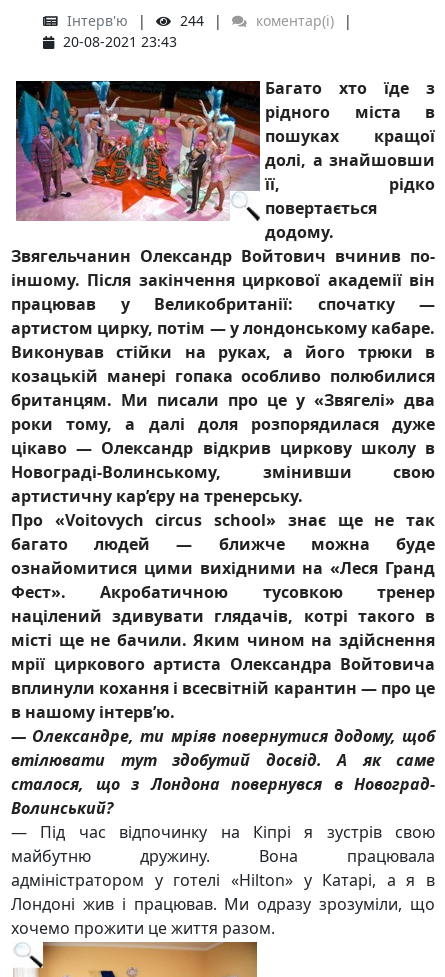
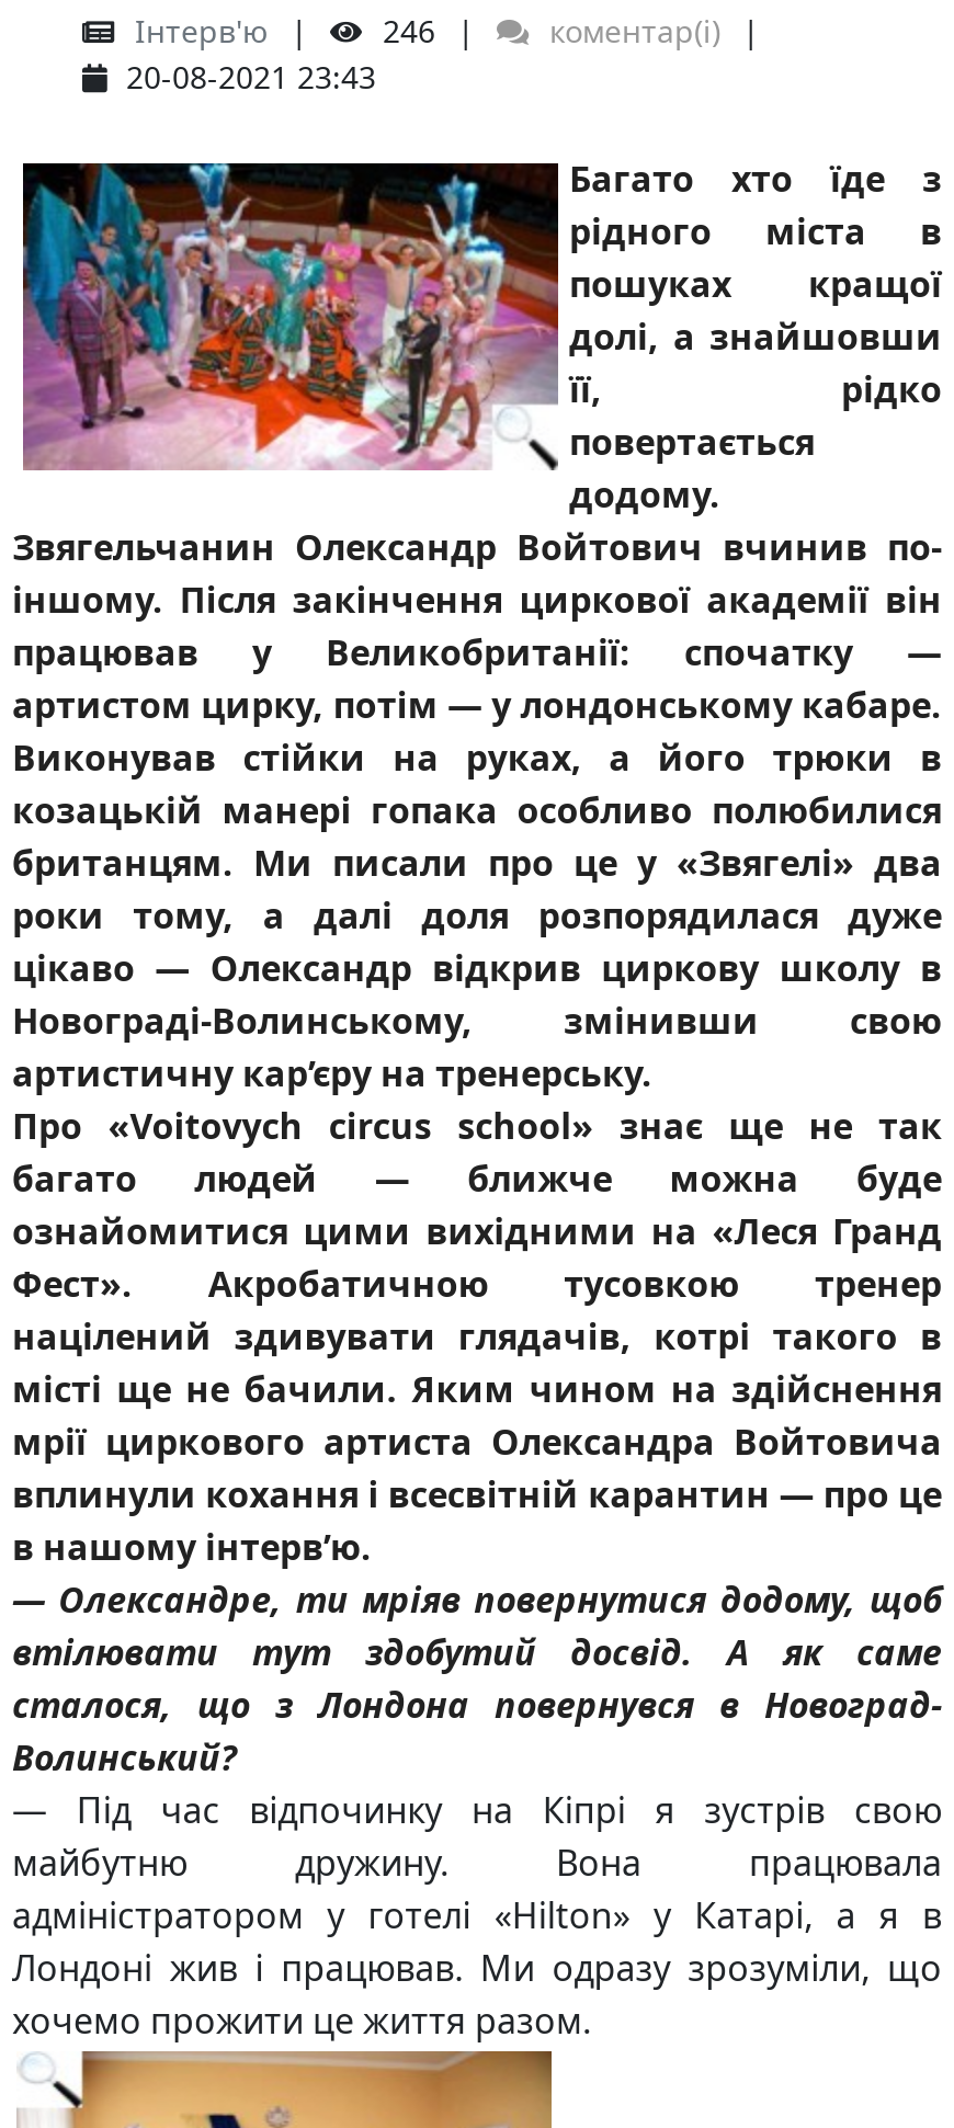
[176,11,204,30] 244 -> [374,11,435,52] 246

